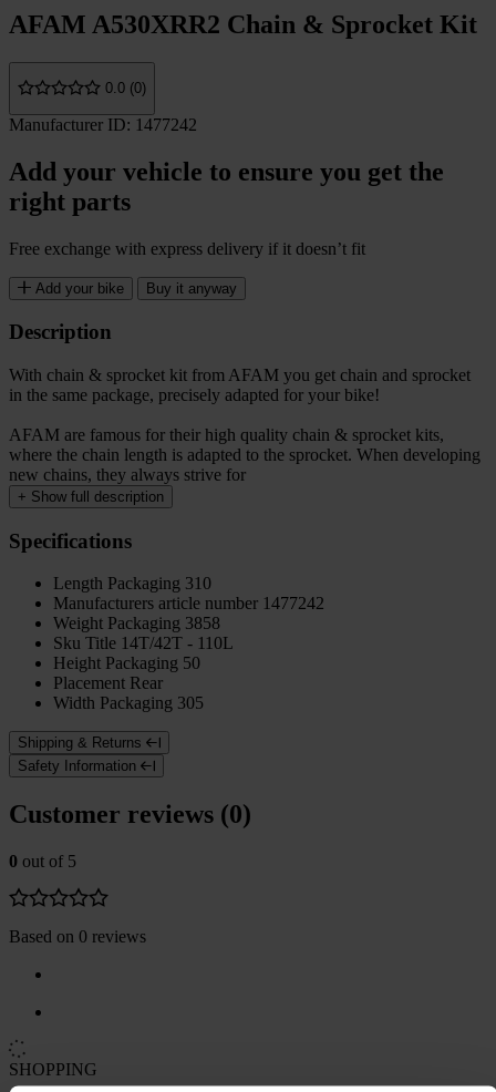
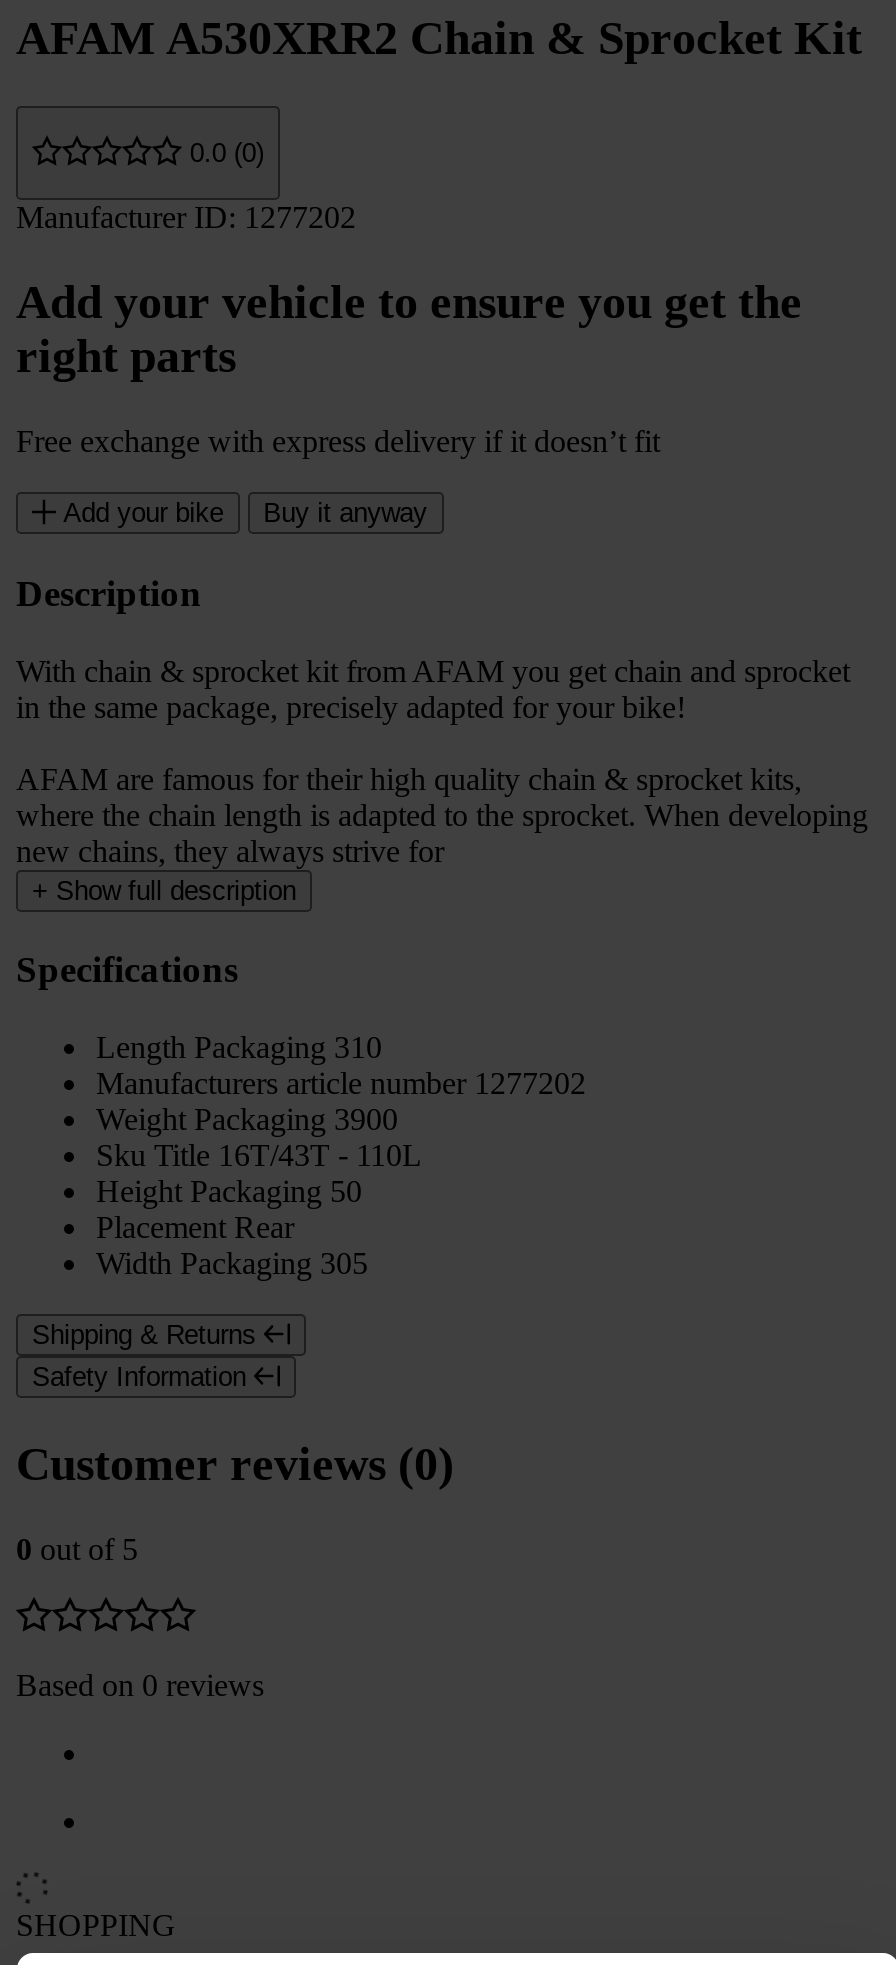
[9,115,197,134] Manufacturer ID: 1477242 -> [16,201,356,235] Manufacturer ID: 1277202
[53,594,324,613] Manufacturers article number 1477242 -> [96,1066,586,1100] Manufacturers article number 1277202
[53,614,220,633] Weight Packaging 3858 -> [96,1102,398,1136] Weight Packaging 3900
[53,634,234,653] Sku Title 14T/42T - 110L -> [96,1138,422,1172] Sku Title 16T/43T - 110L

